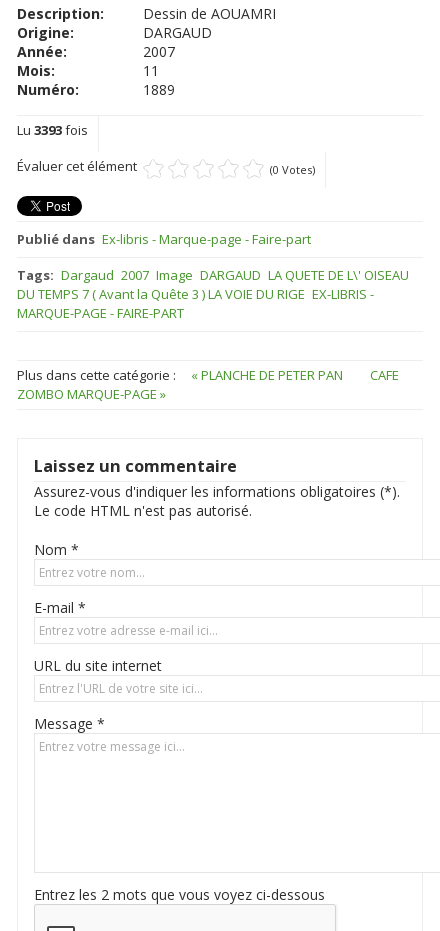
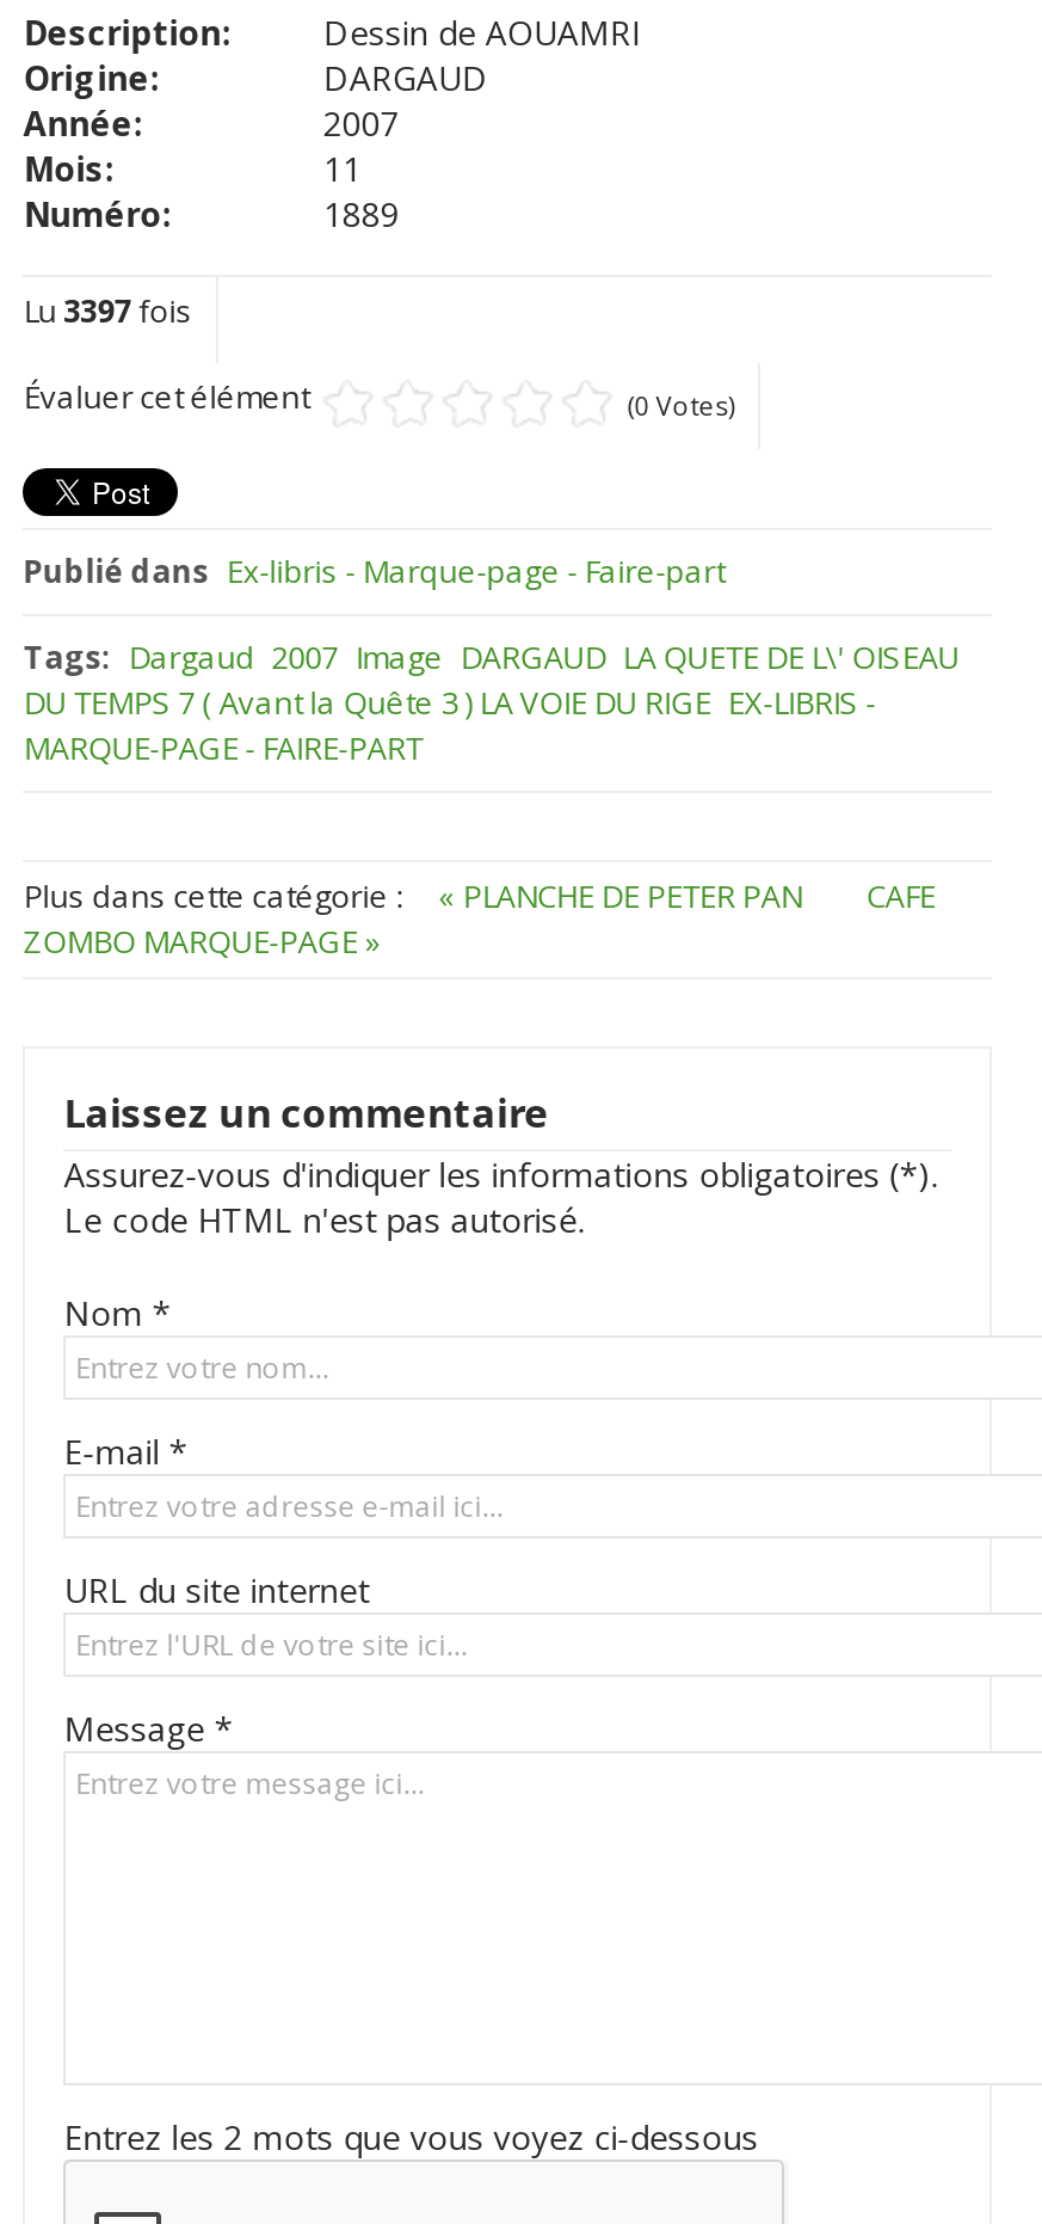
[17,121,88,139] Lu 3393fois -> [23,289,193,332] Lu 3397fois

